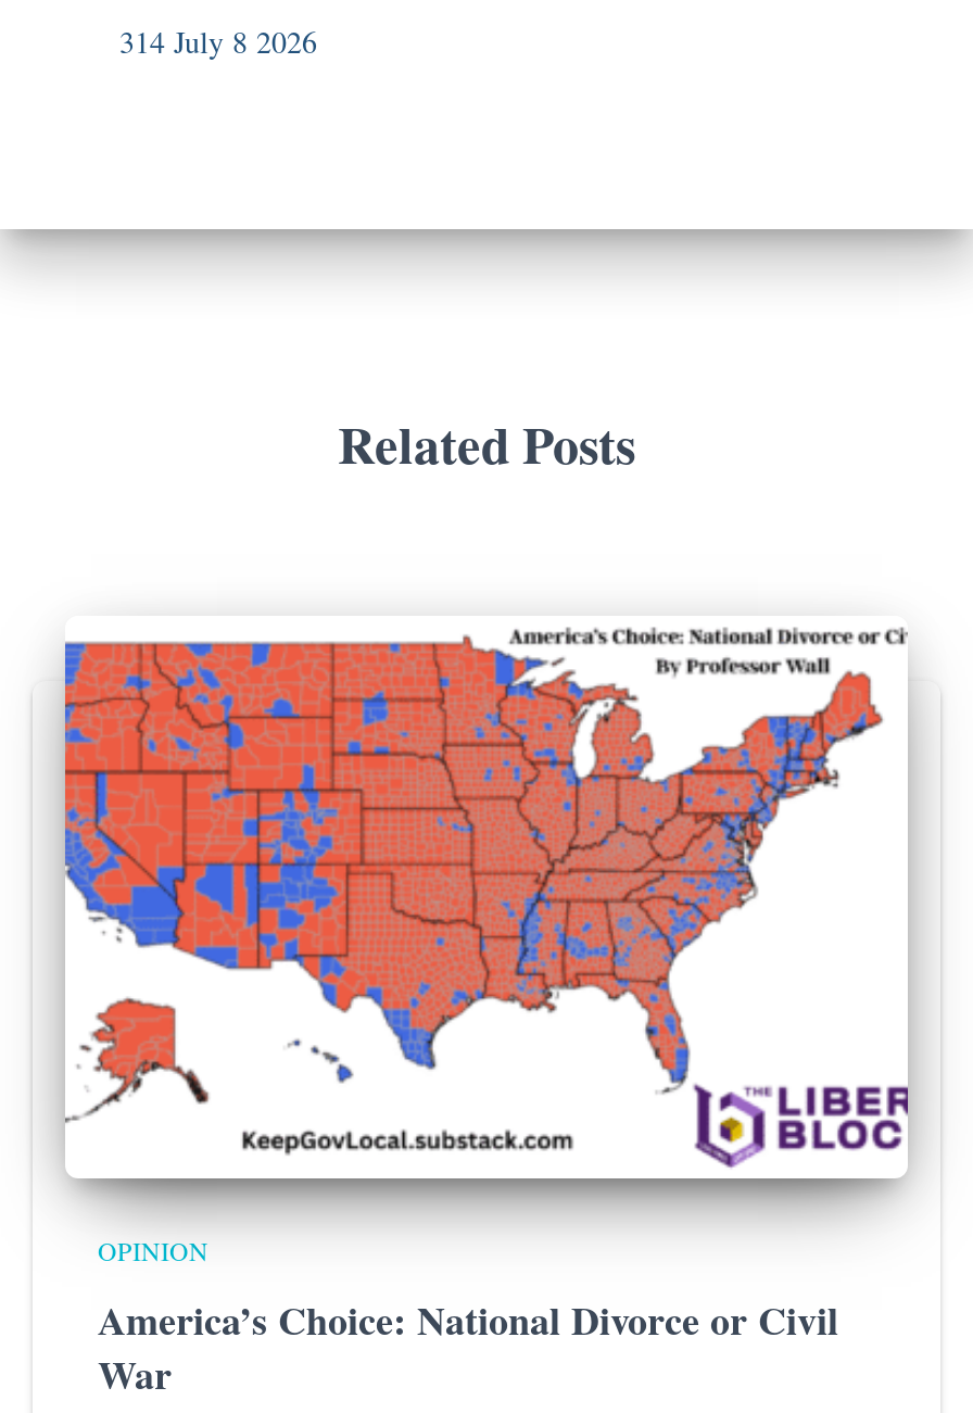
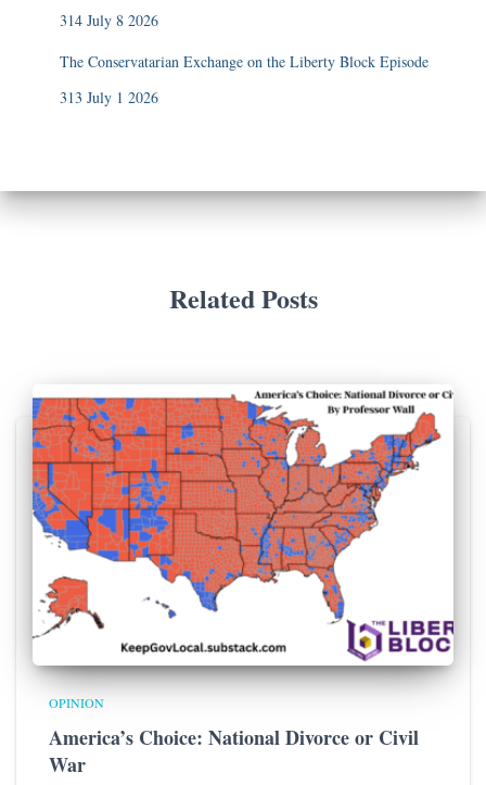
none -> [60,51,429,108] The Conservatarian Exchange on the Liberty Block Episode | 313 July 1 2026

